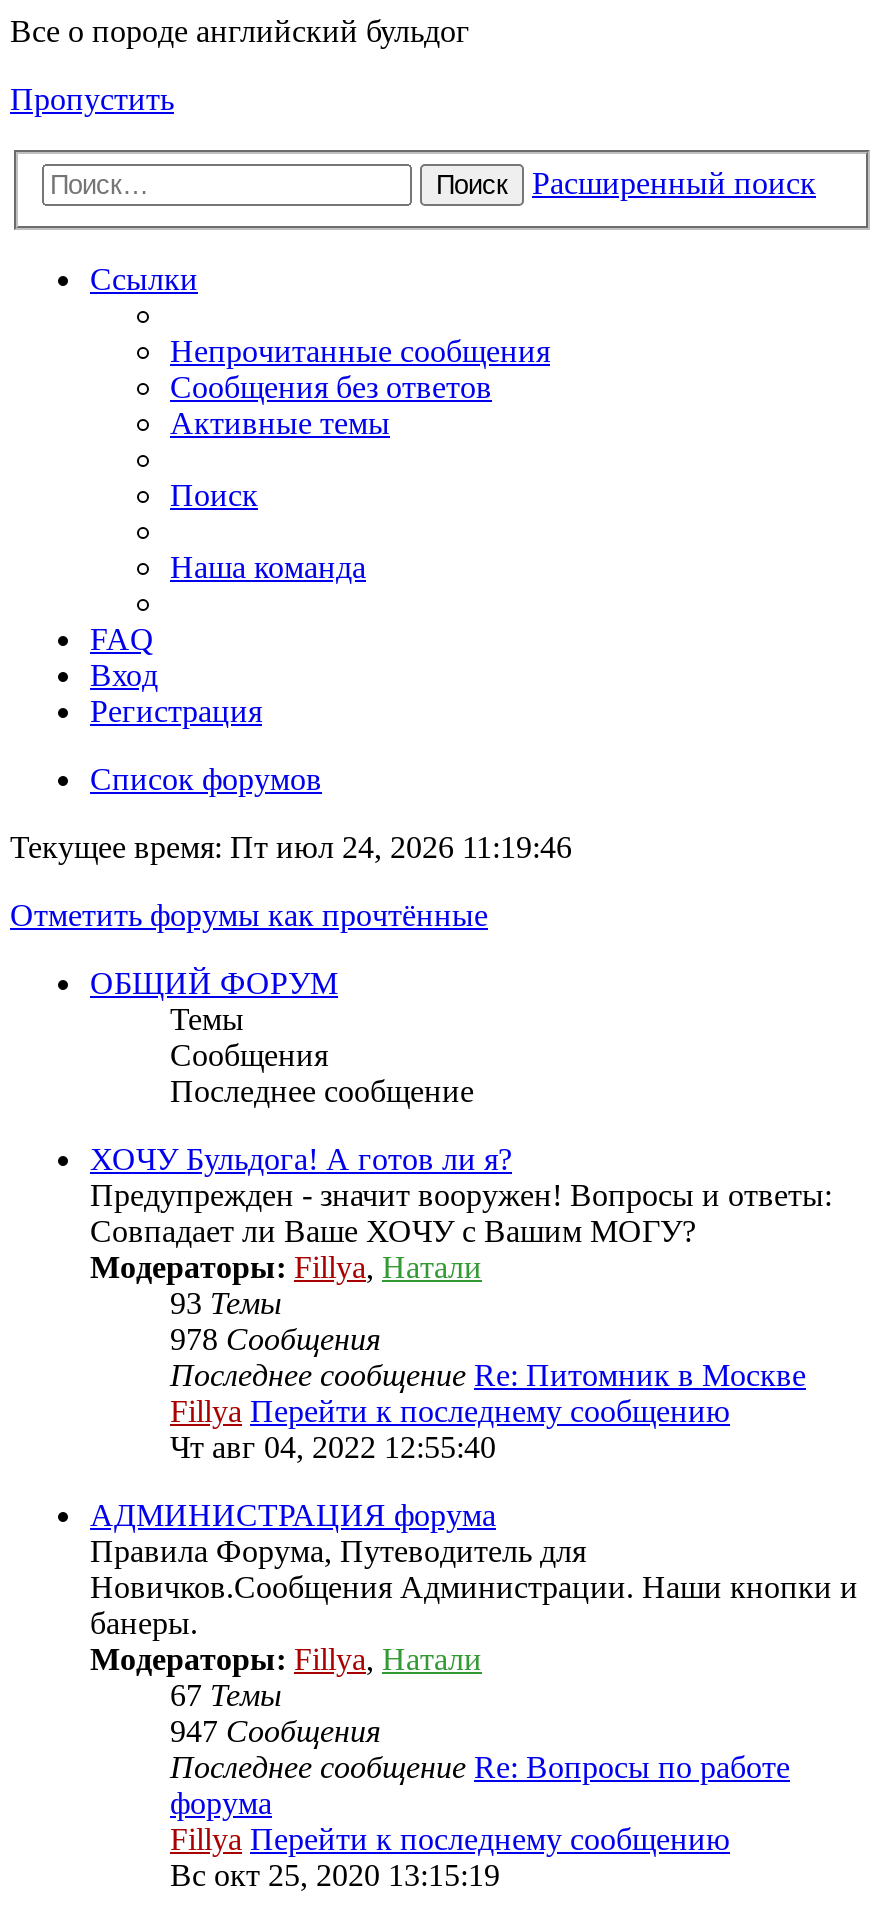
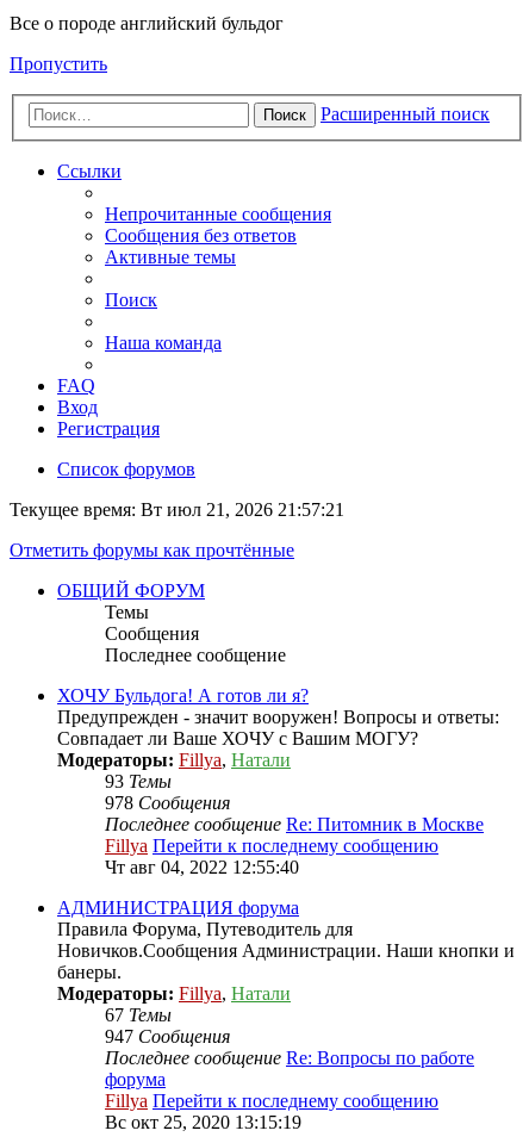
[10,831,572,865] Текущее время: Пт июл 24, 2026 11:19:46 -> [10,500,344,520] Текущее время: Вт июл 21, 2026 21:57:21

